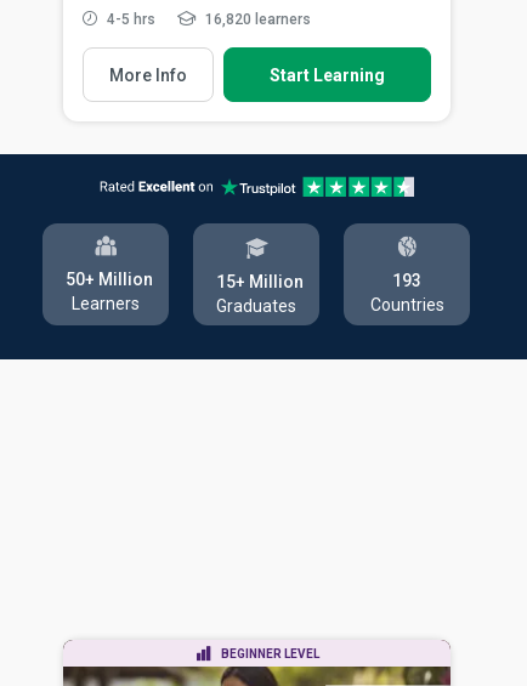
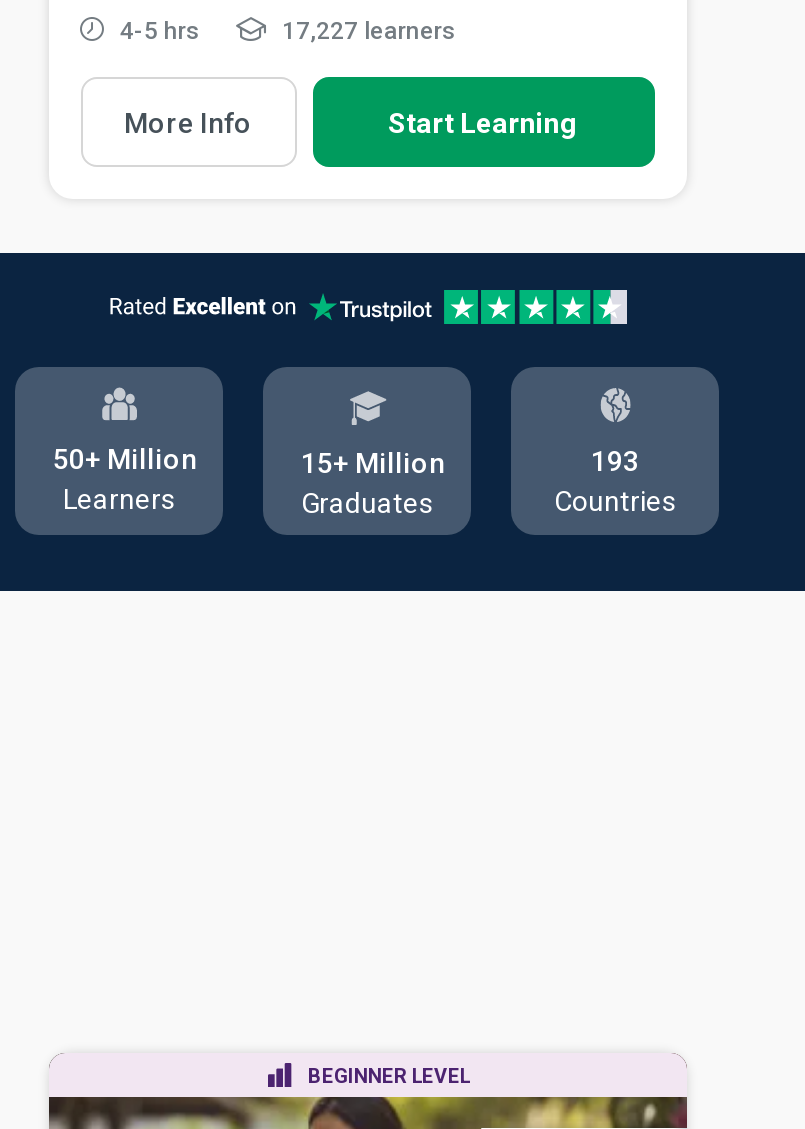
[201,11,310,28] 16,820 learners -> [276,17,456,45] 17,227 learners

